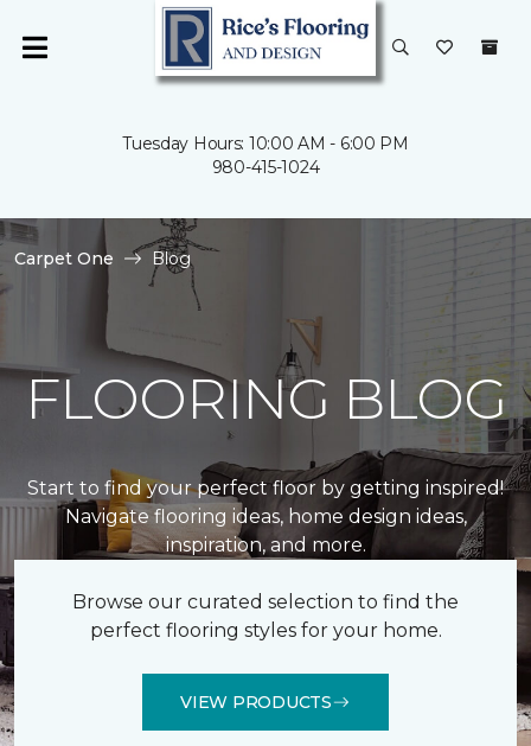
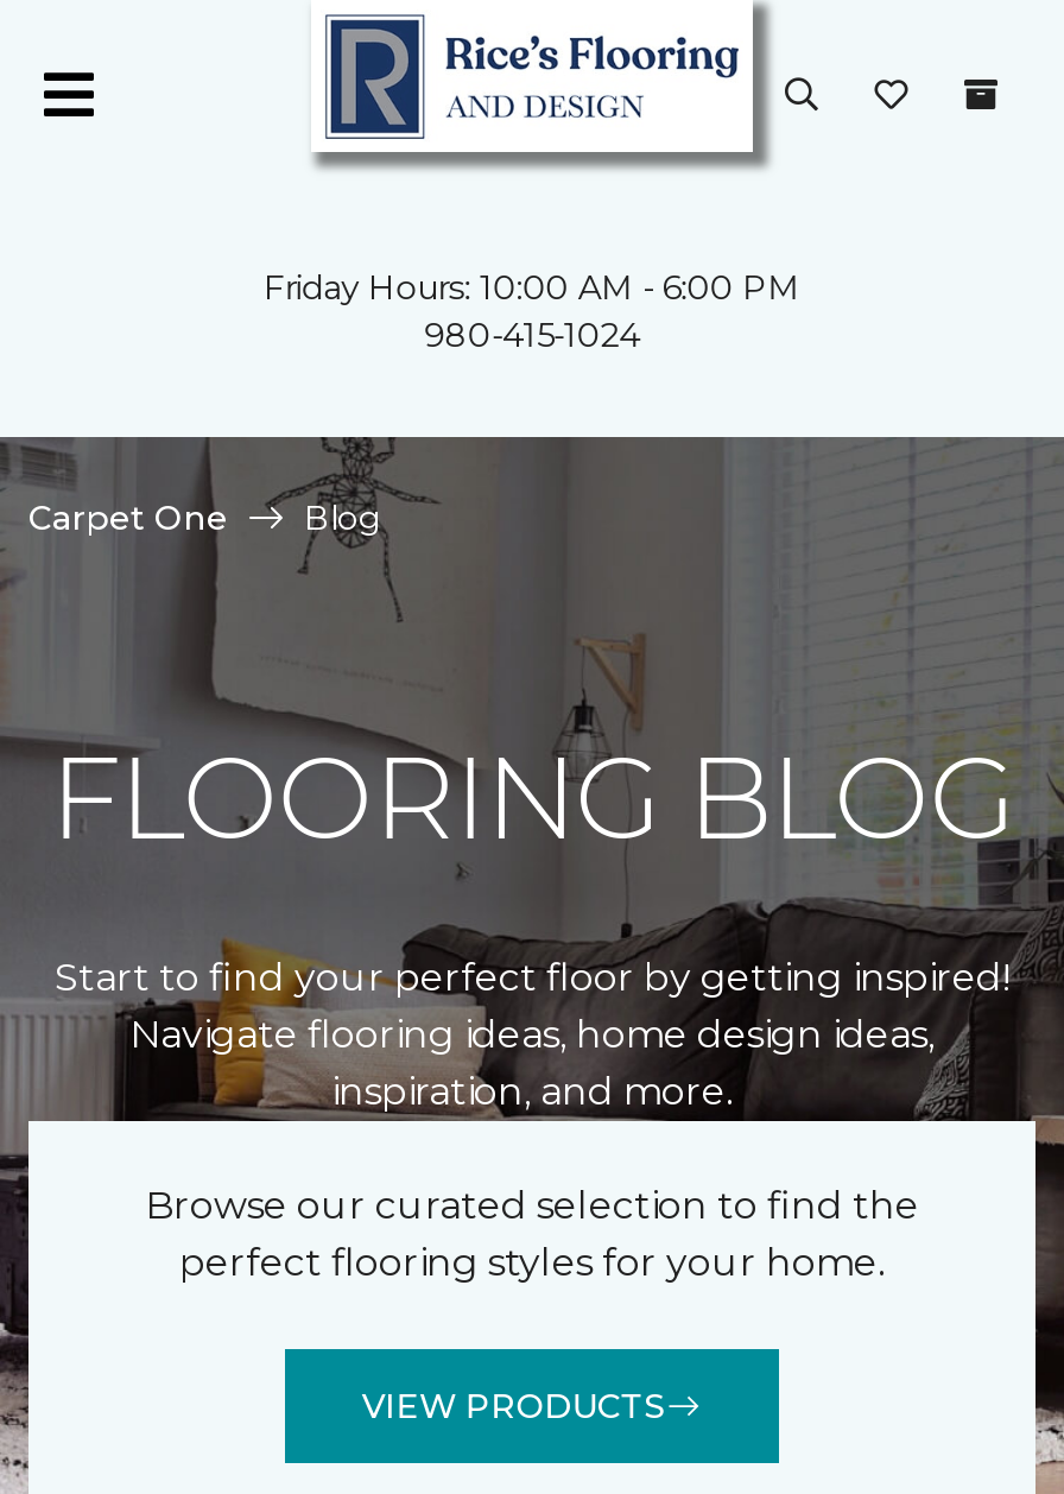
[122,133,409,154] Tuesday Hours: 10:00 AM - 6:00 PM -> [264,266,800,309] Friday Hours: 10:00 AM - 6:00 PM

